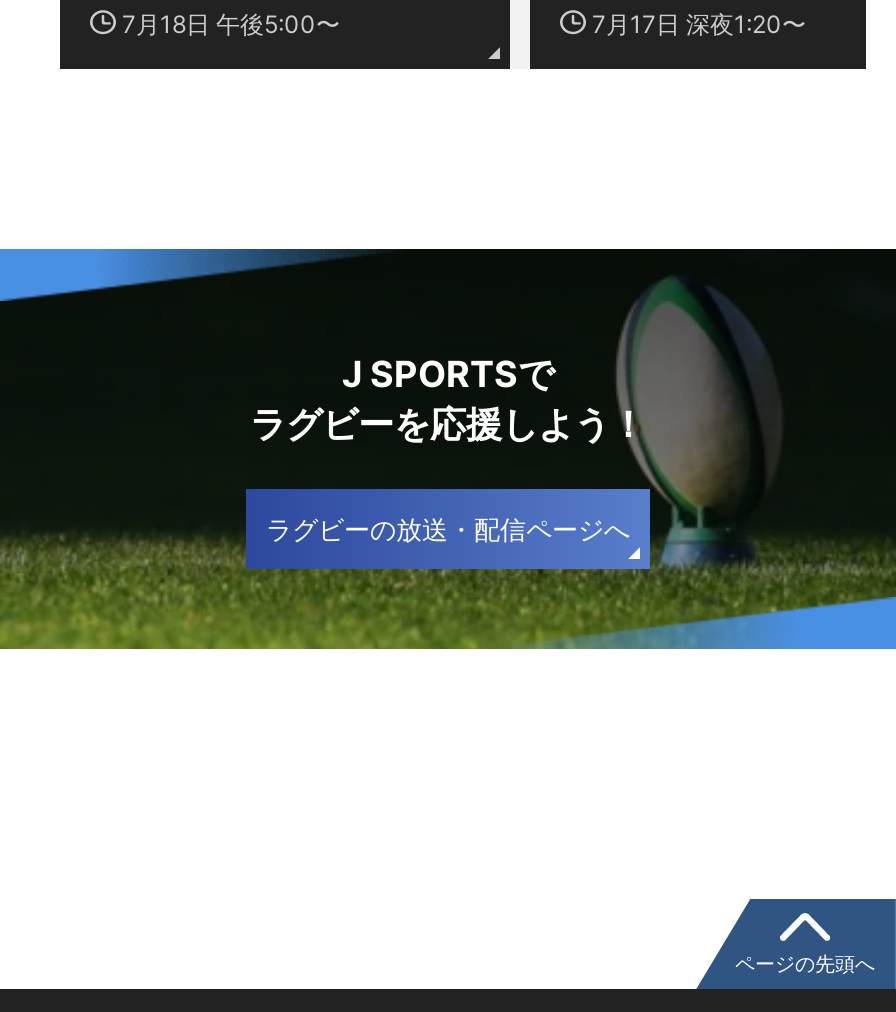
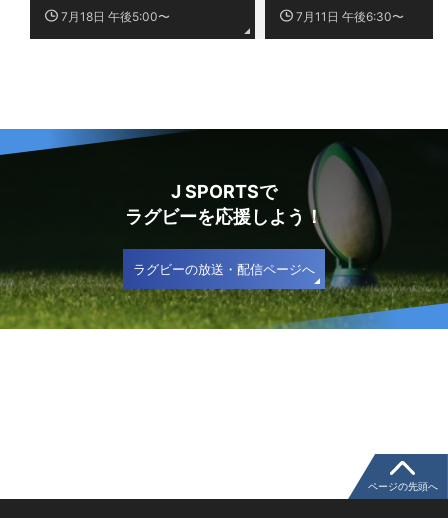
[592,9,806,39] 7月17日 深夜1:20〜 -> [296,9,404,24] 7月11日 午後6:30〜

